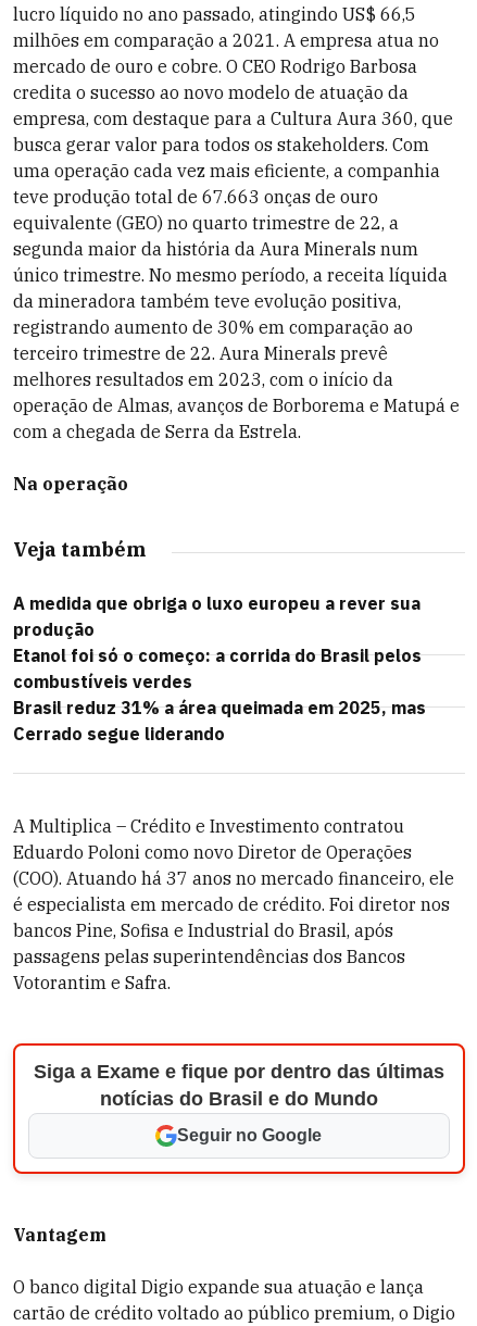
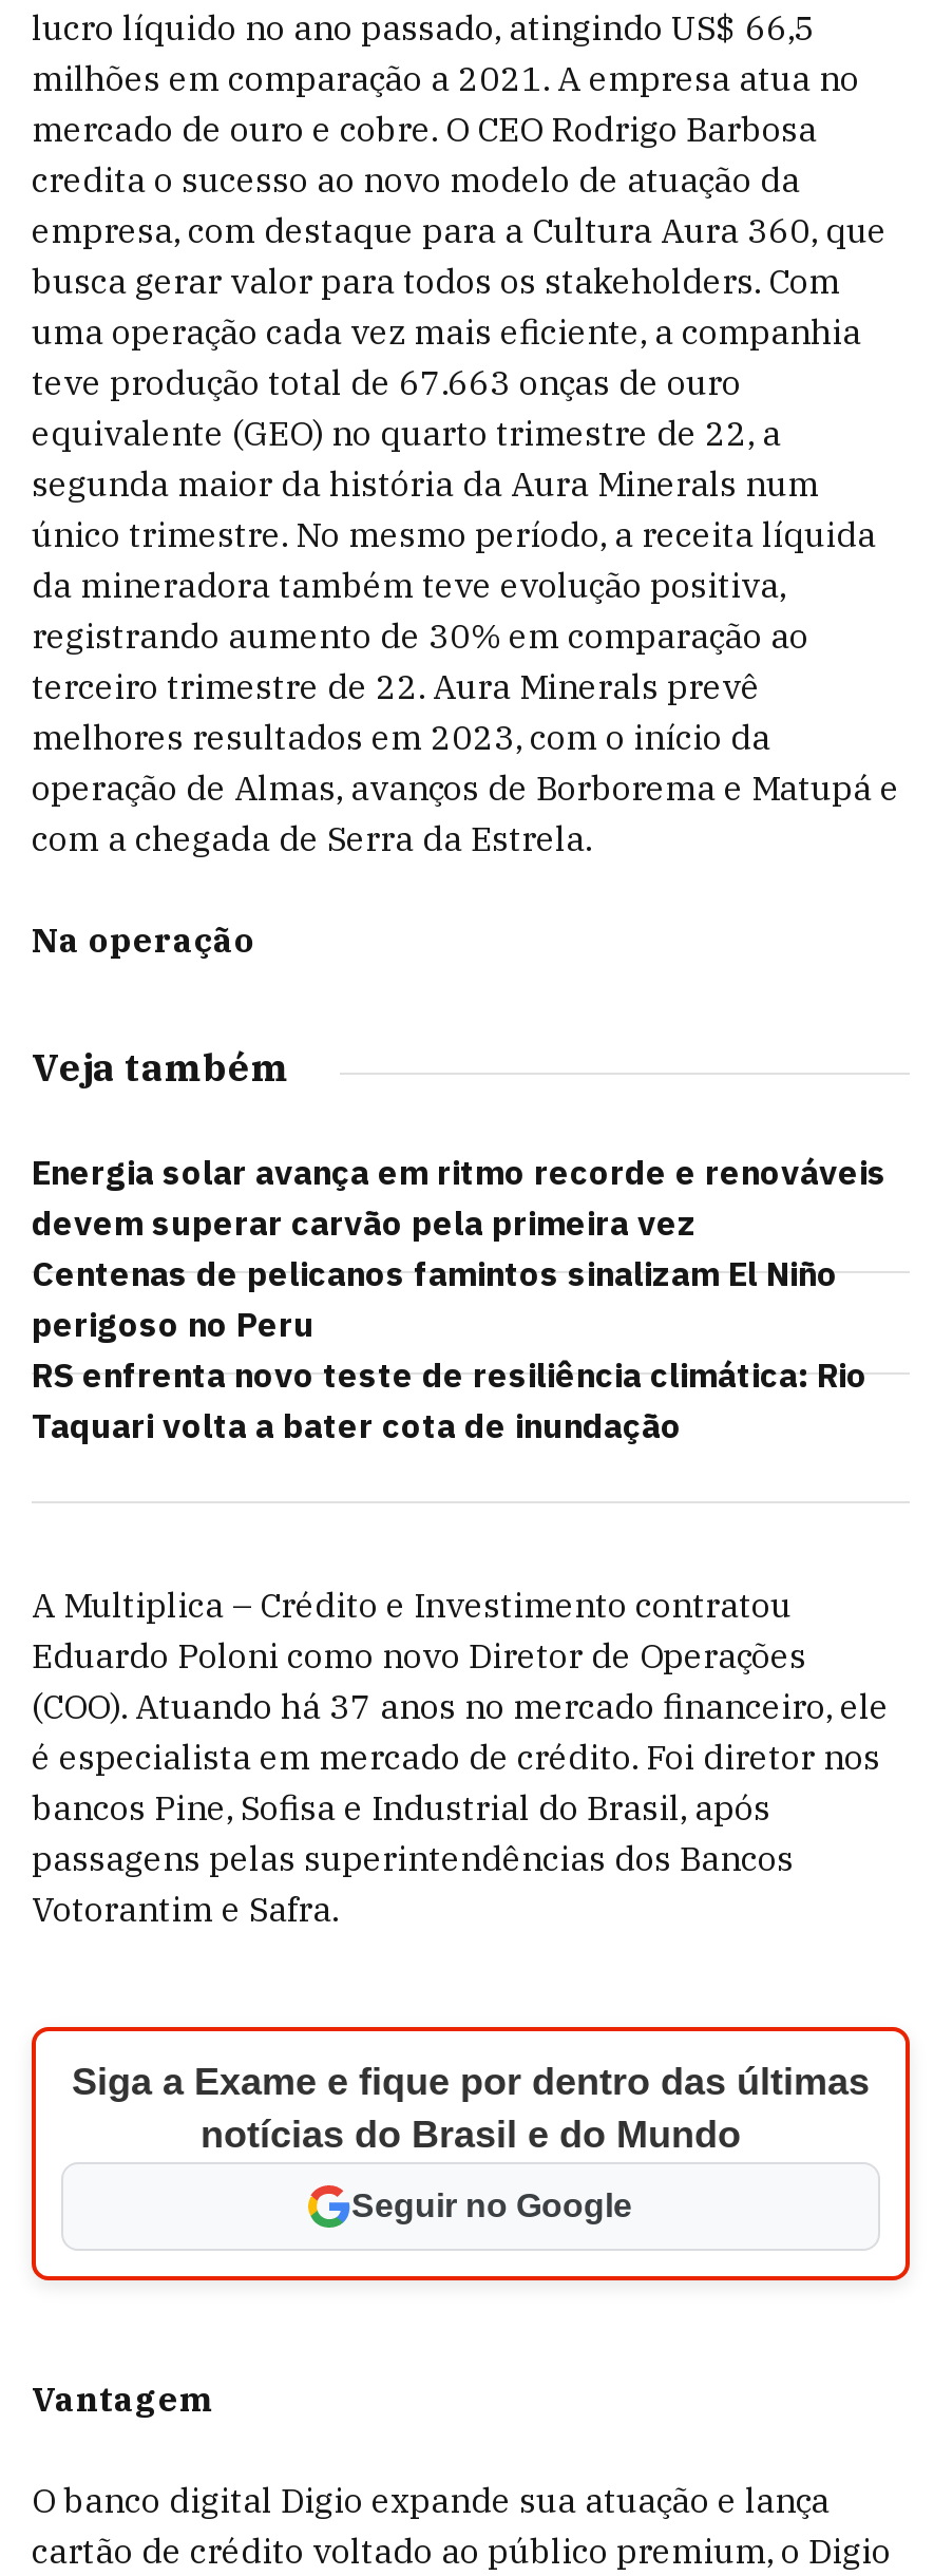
[13,592,426,745] A medida que obriga o luxo europeu a rever sua | produção | Etanol foi só o começo: a corrida do Brasil pelos | combustíveis verdes | Brasil reduz 31% a área queimada em 2025, mas | Cerrado segue liderando -> [32,1151,887,1446] Energia solar avança em ritmo recorde e renováveis | devem superar carvão pela primeira vez | Centenas de pelicanos famintos sinalizam El Niño | perigoso no Peru | RS enfrenta novo teste de resiliência climática: Rio | Taquari volta a bater cota de inundação

